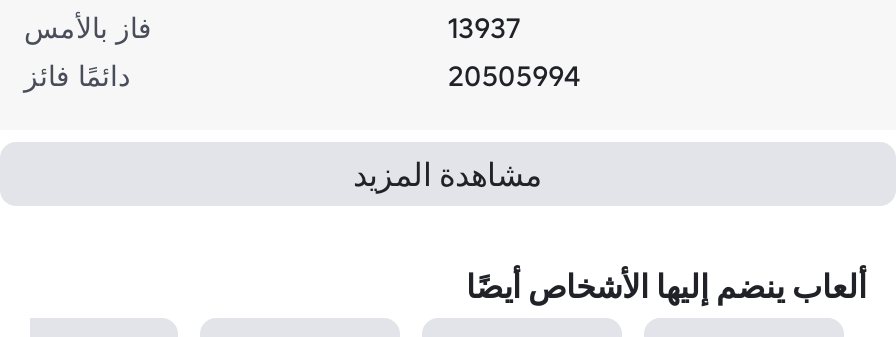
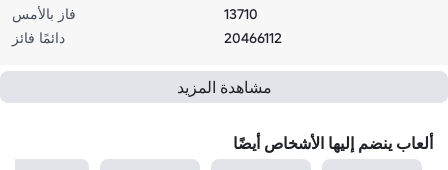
[448,9,520,45] 13937 -> [224,4,258,22] 13710
[448,57,580,93] 20505994 -> [224,28,282,46] 20466112

